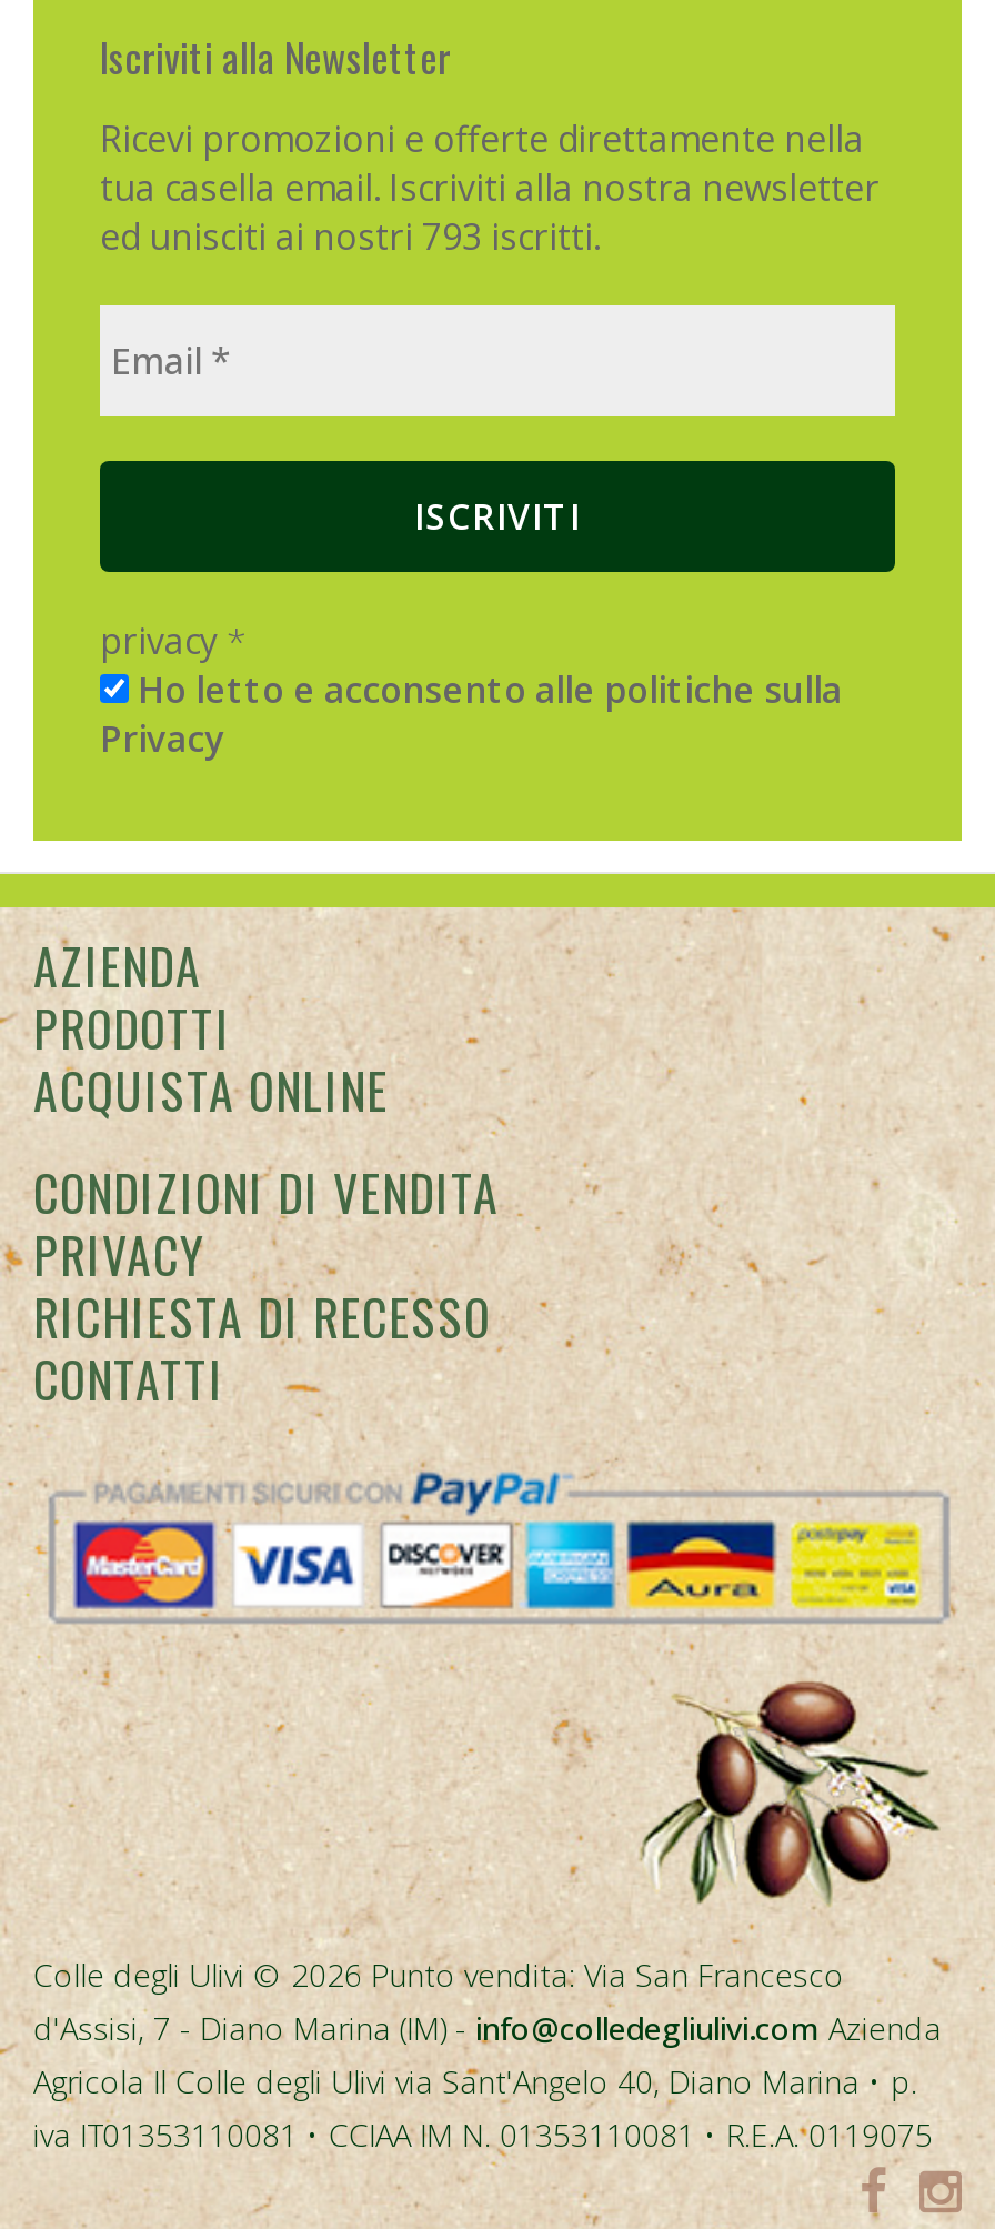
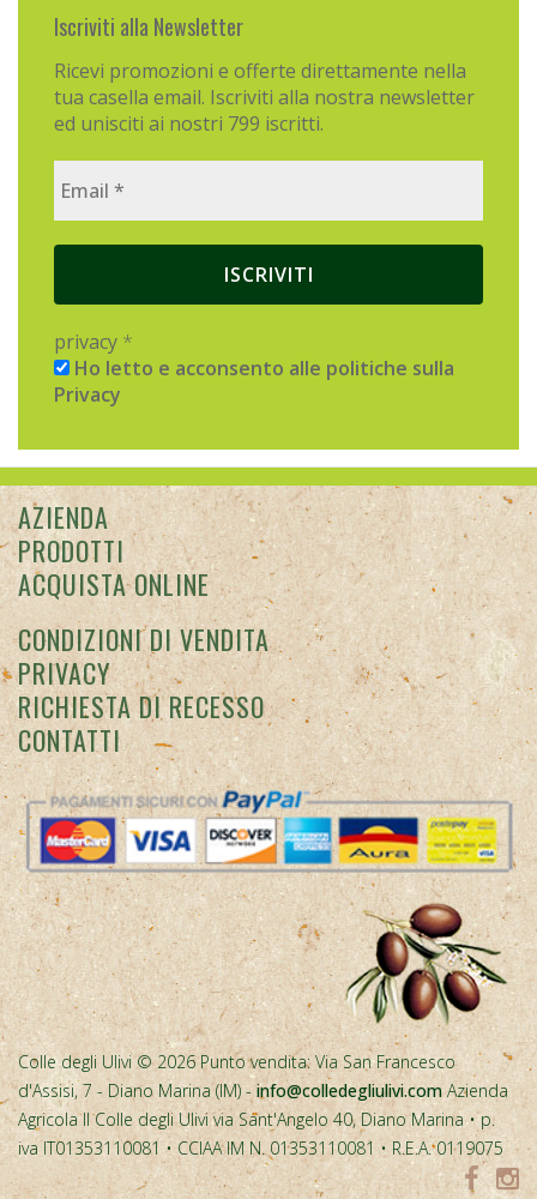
[100,212,600,261] ed unisciti ai nostri 793 iscritti. -> [54,110,324,137] ed unisciti ai nostri 799 iscritti.

